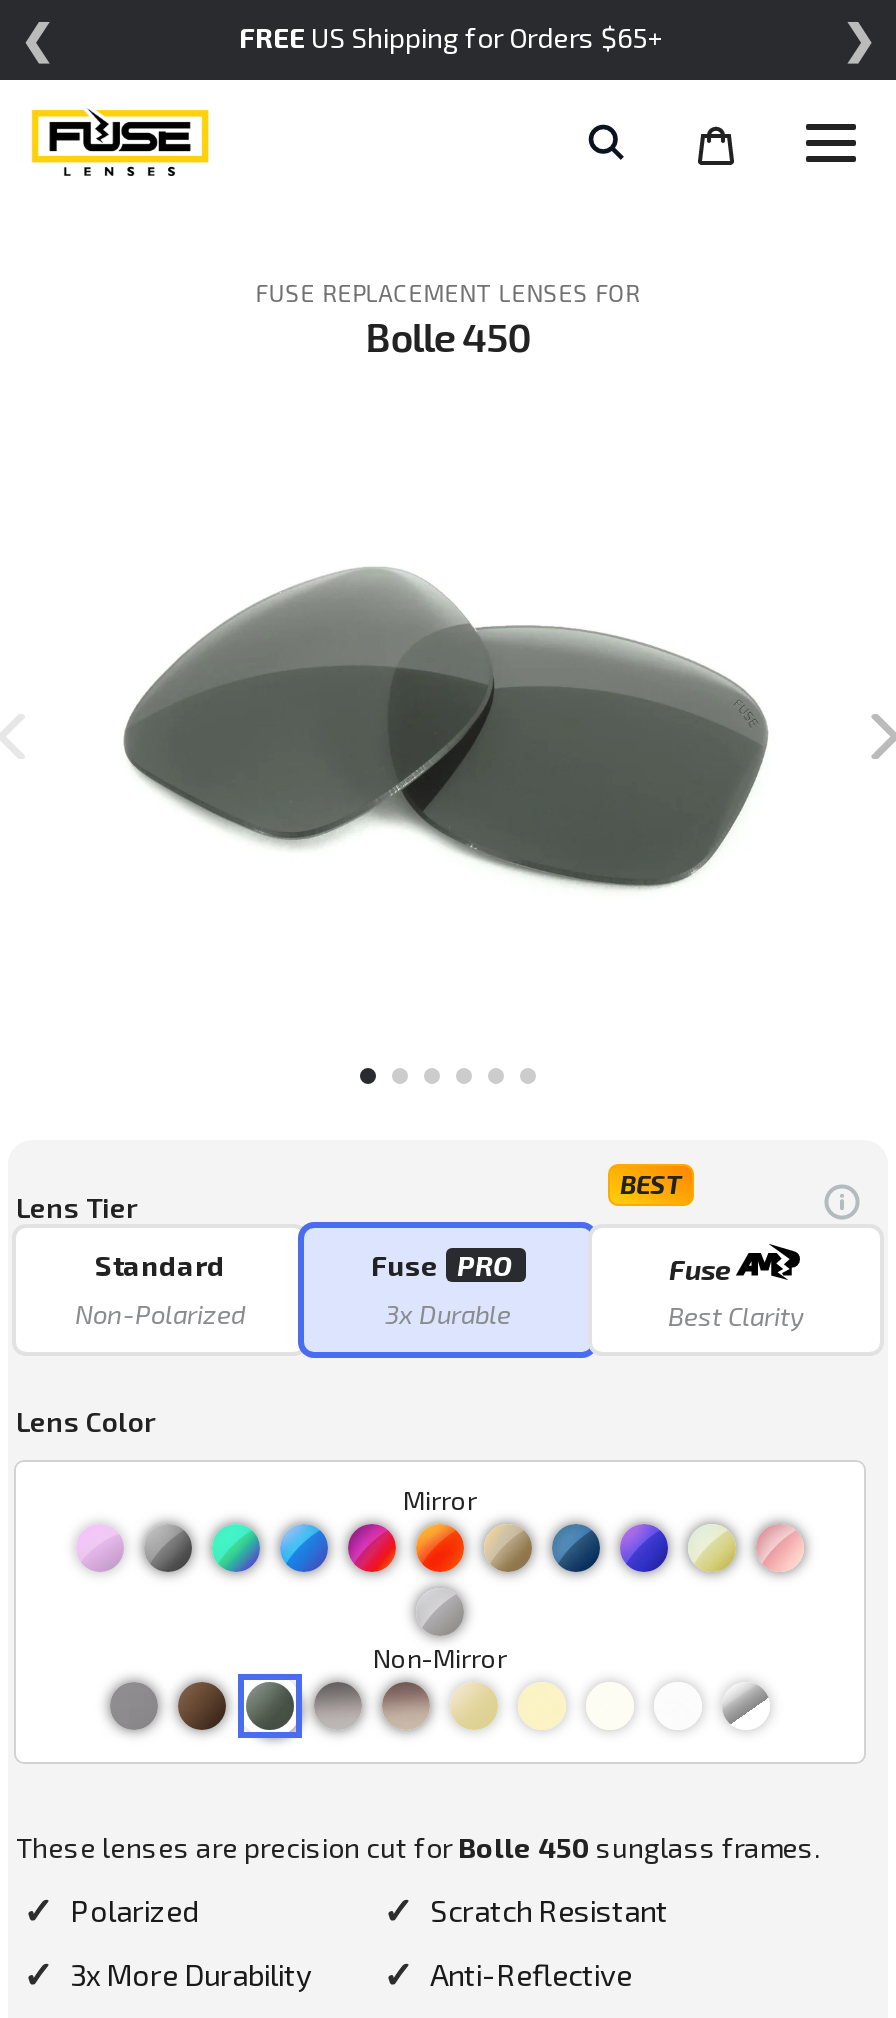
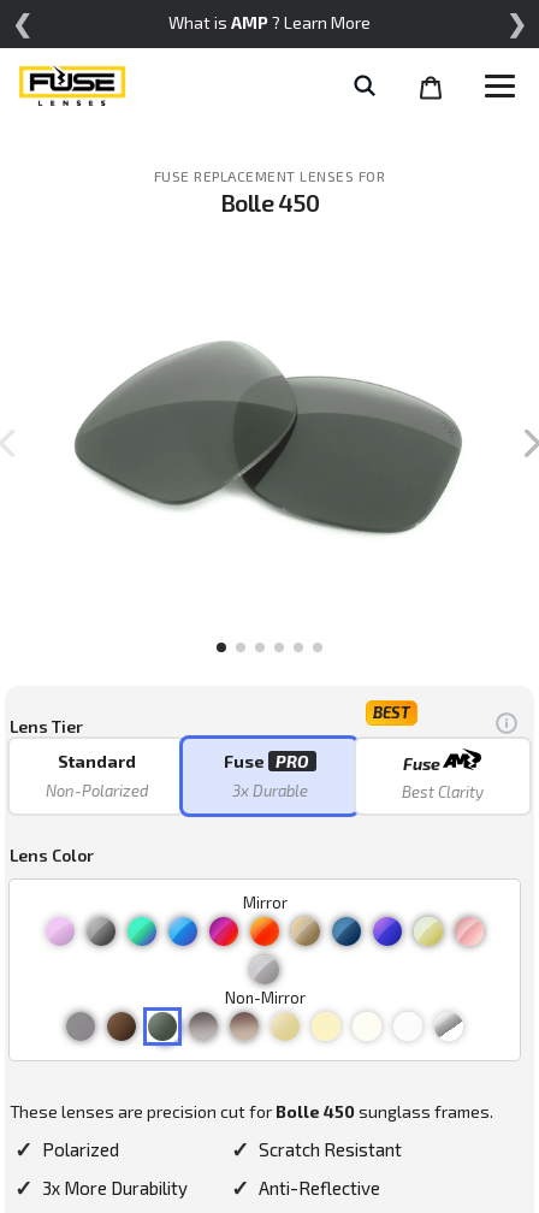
[239,20,663,54] FREE US Shipping for Orders $65+ -> [168,12,371,32] What is AMP? Learn More

